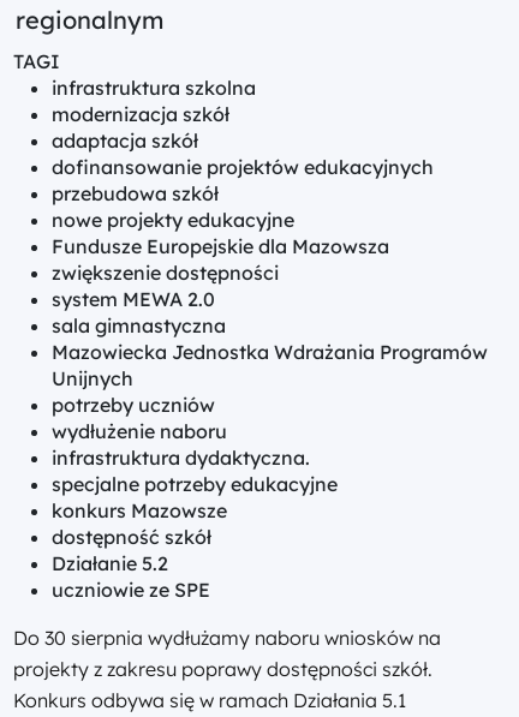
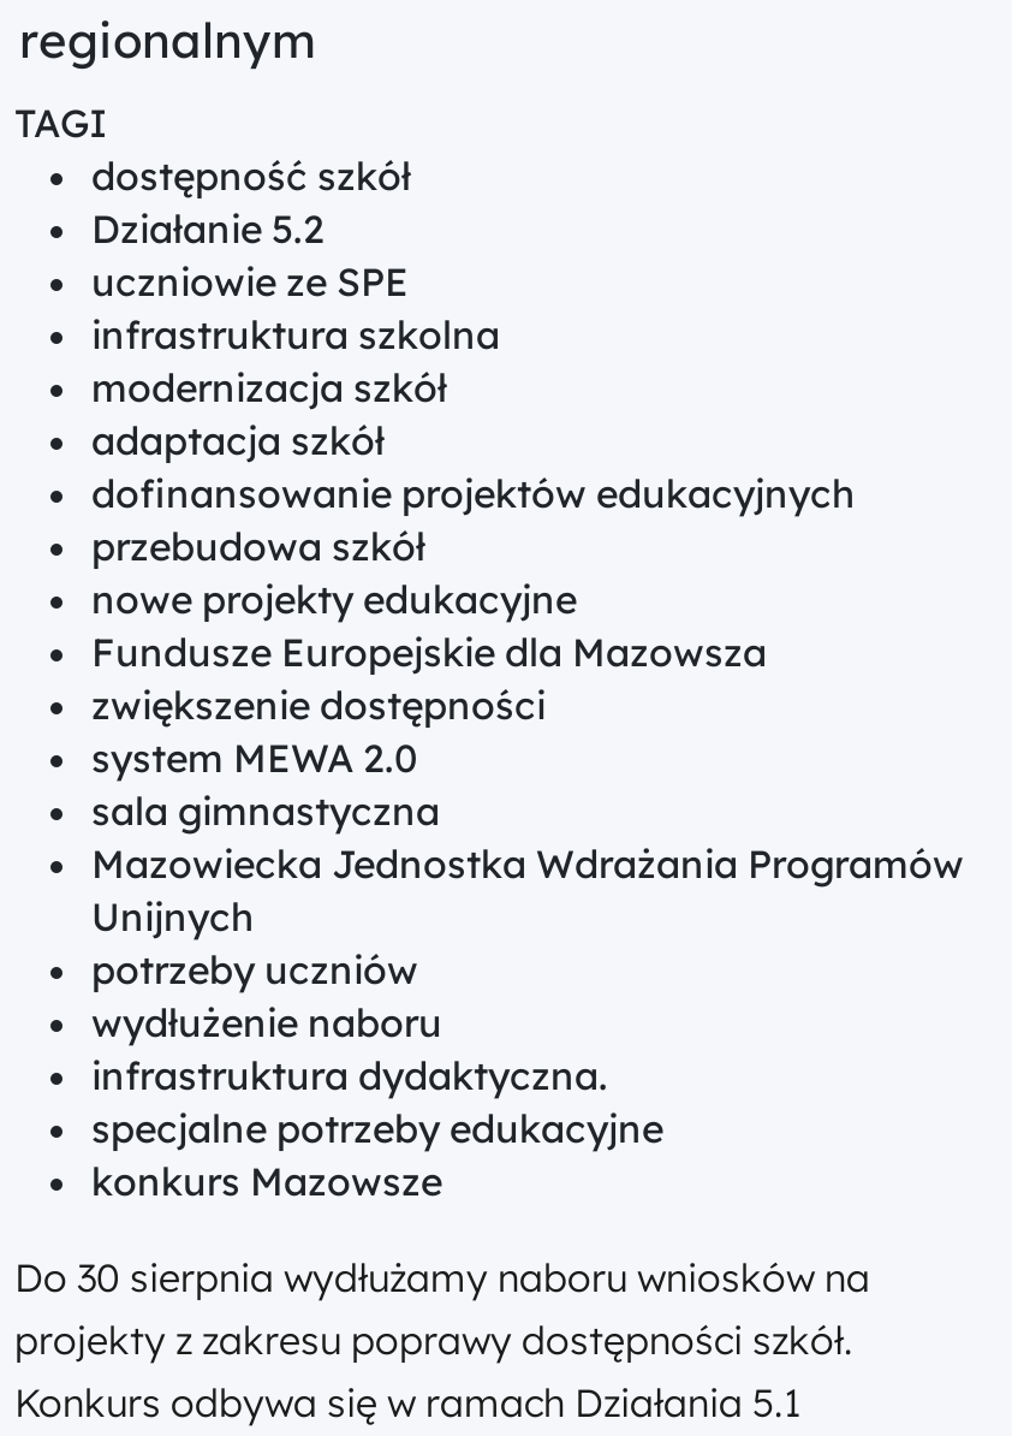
moved [52,76,488,522] -> [91,310,964,1205]: infrastruktura szkolna | modernizacja szkół | adaptacja szkół | ... | specjalne potrzeby edukacyjne | konkurs Mazowsze
moved [52,525,211,602] -> [91,152,411,305]: dostępność szkół | Działanie 5.2 | uczniowie ze SPE

